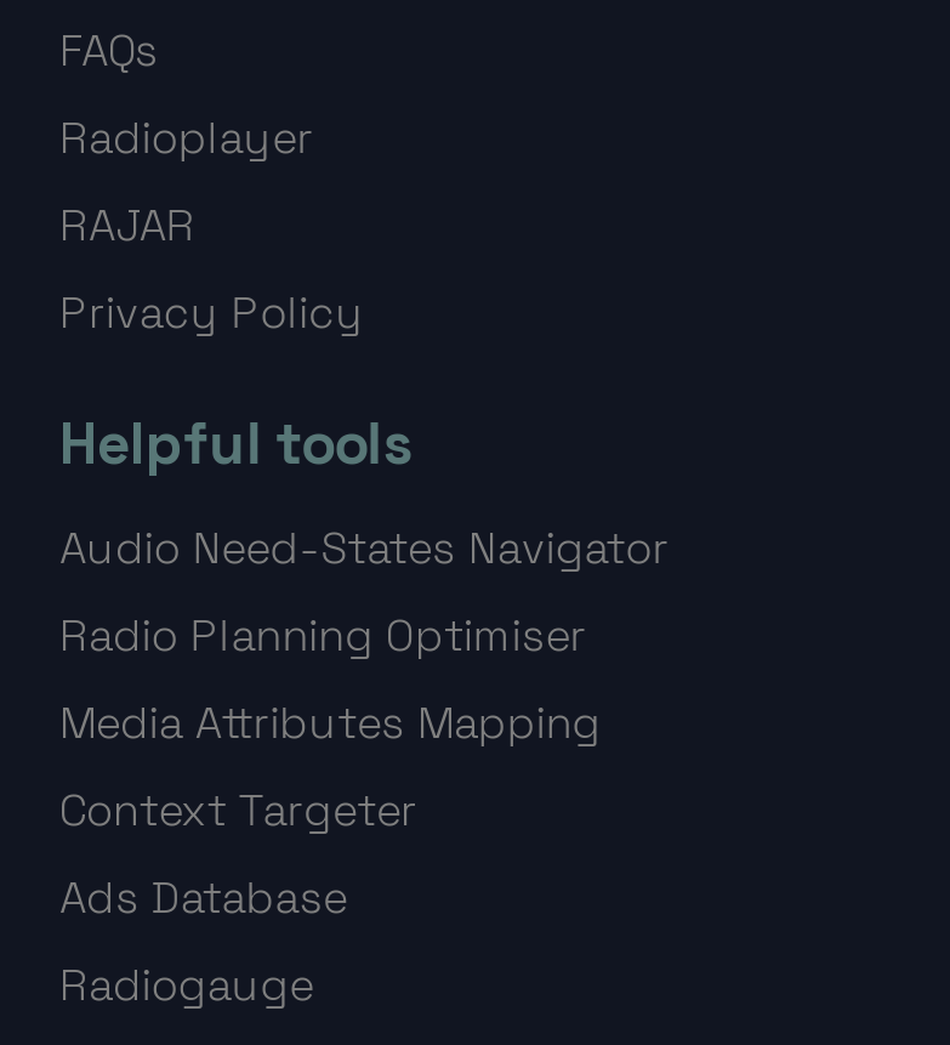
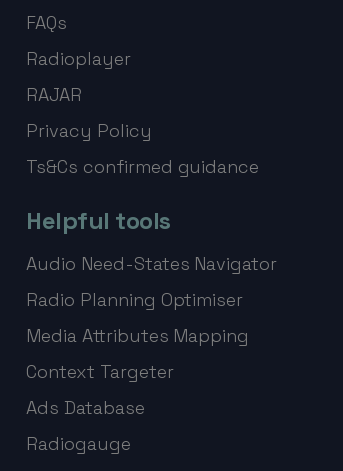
none -> [26,155,259,178] Ts&Cs confirmed guidance

